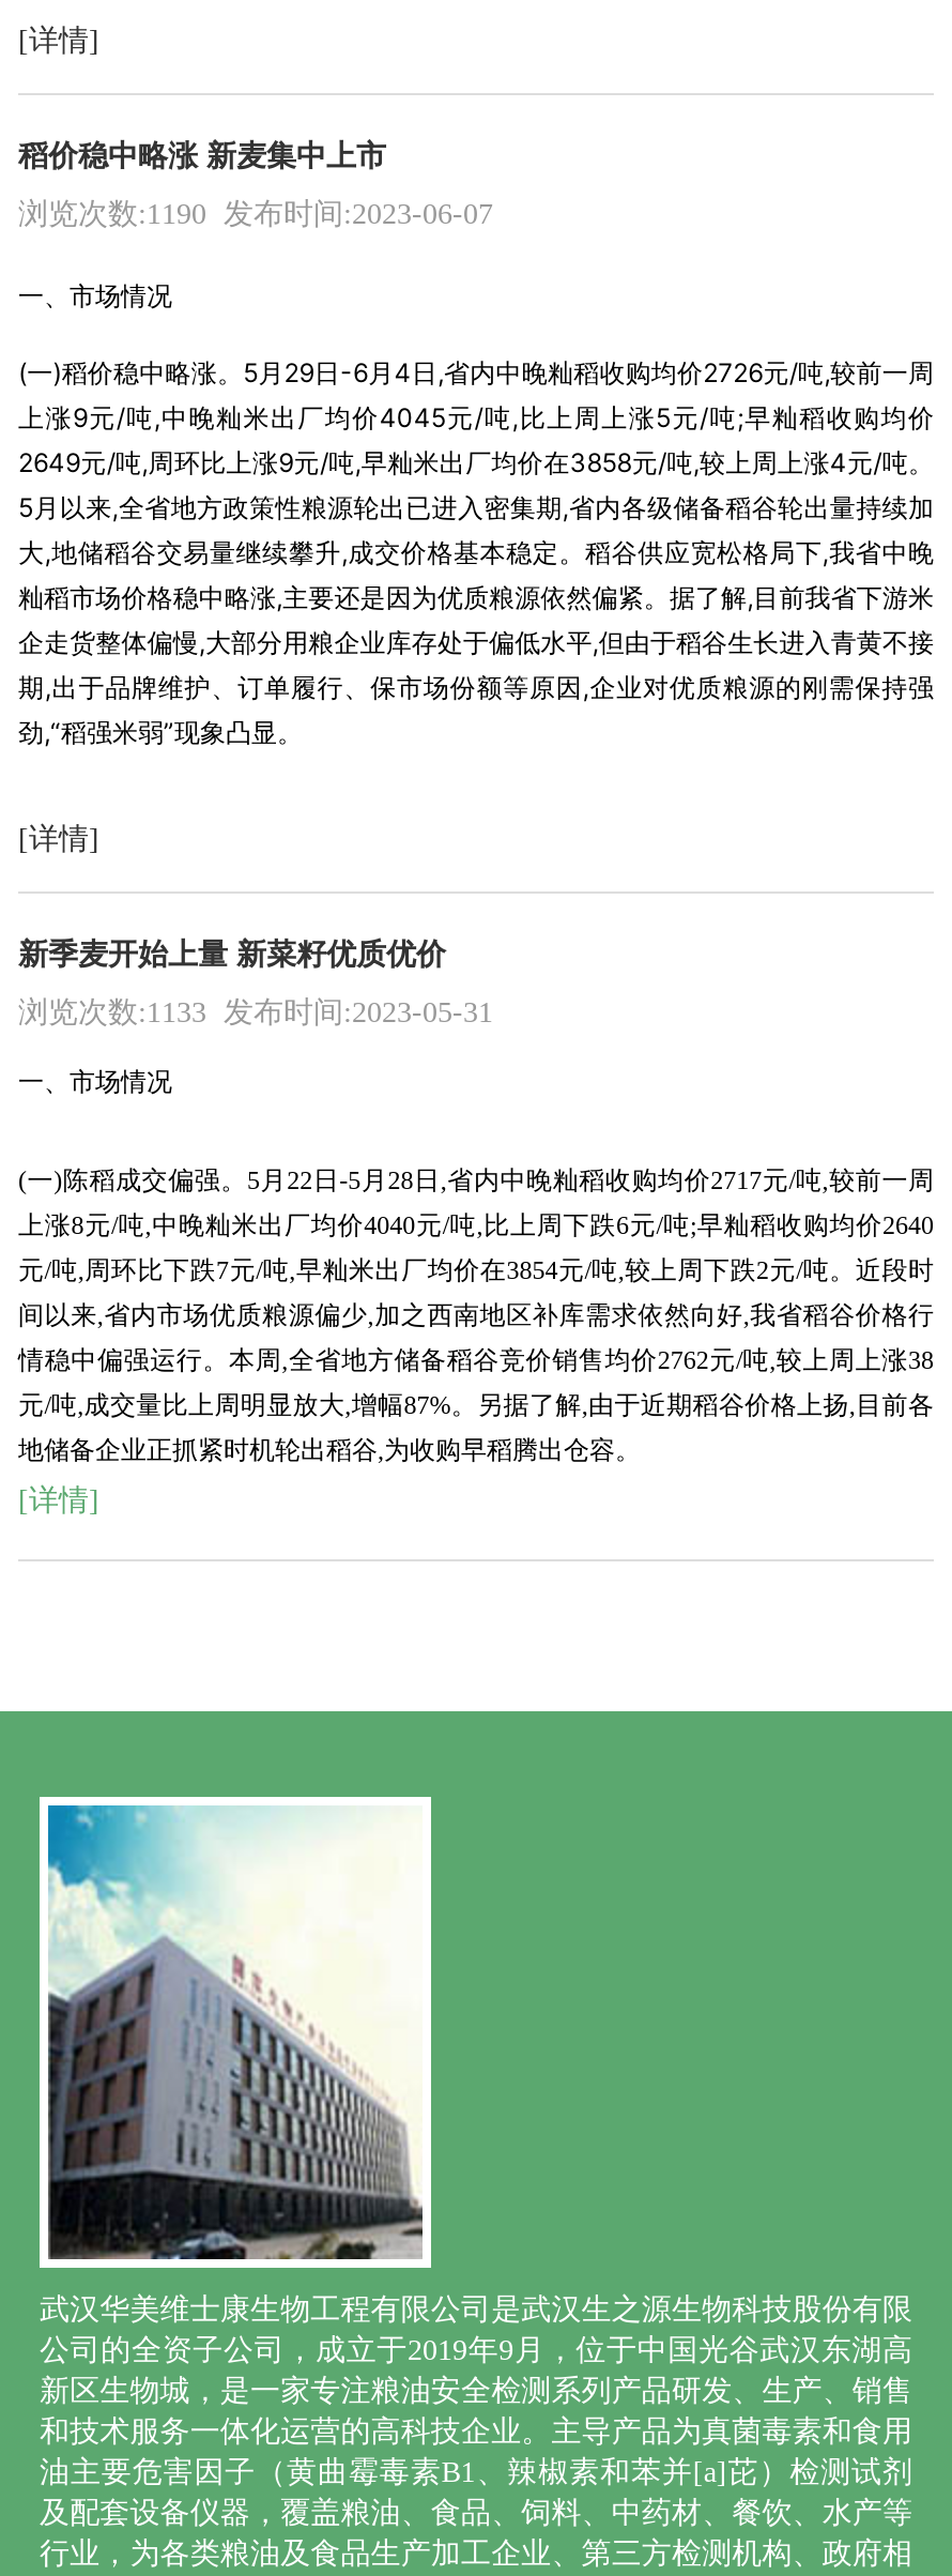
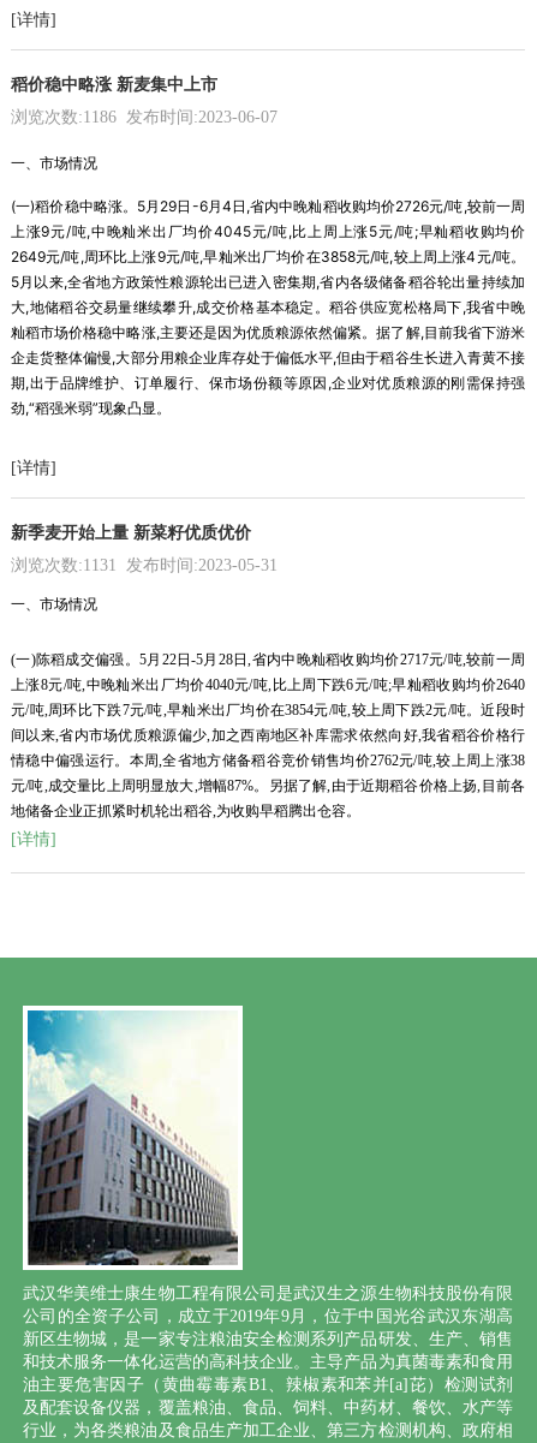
[18,198,493,230] 浏览次数:1190 发布时间:2023-06-07 -> [11,108,278,126] 浏览次数:1186 发布时间:2023-06-07
[18,996,493,1028] 浏览次数:1133 发布时间:2023-05-31 -> [11,556,278,574] 浏览次数:1131 发布时间:2023-05-31

